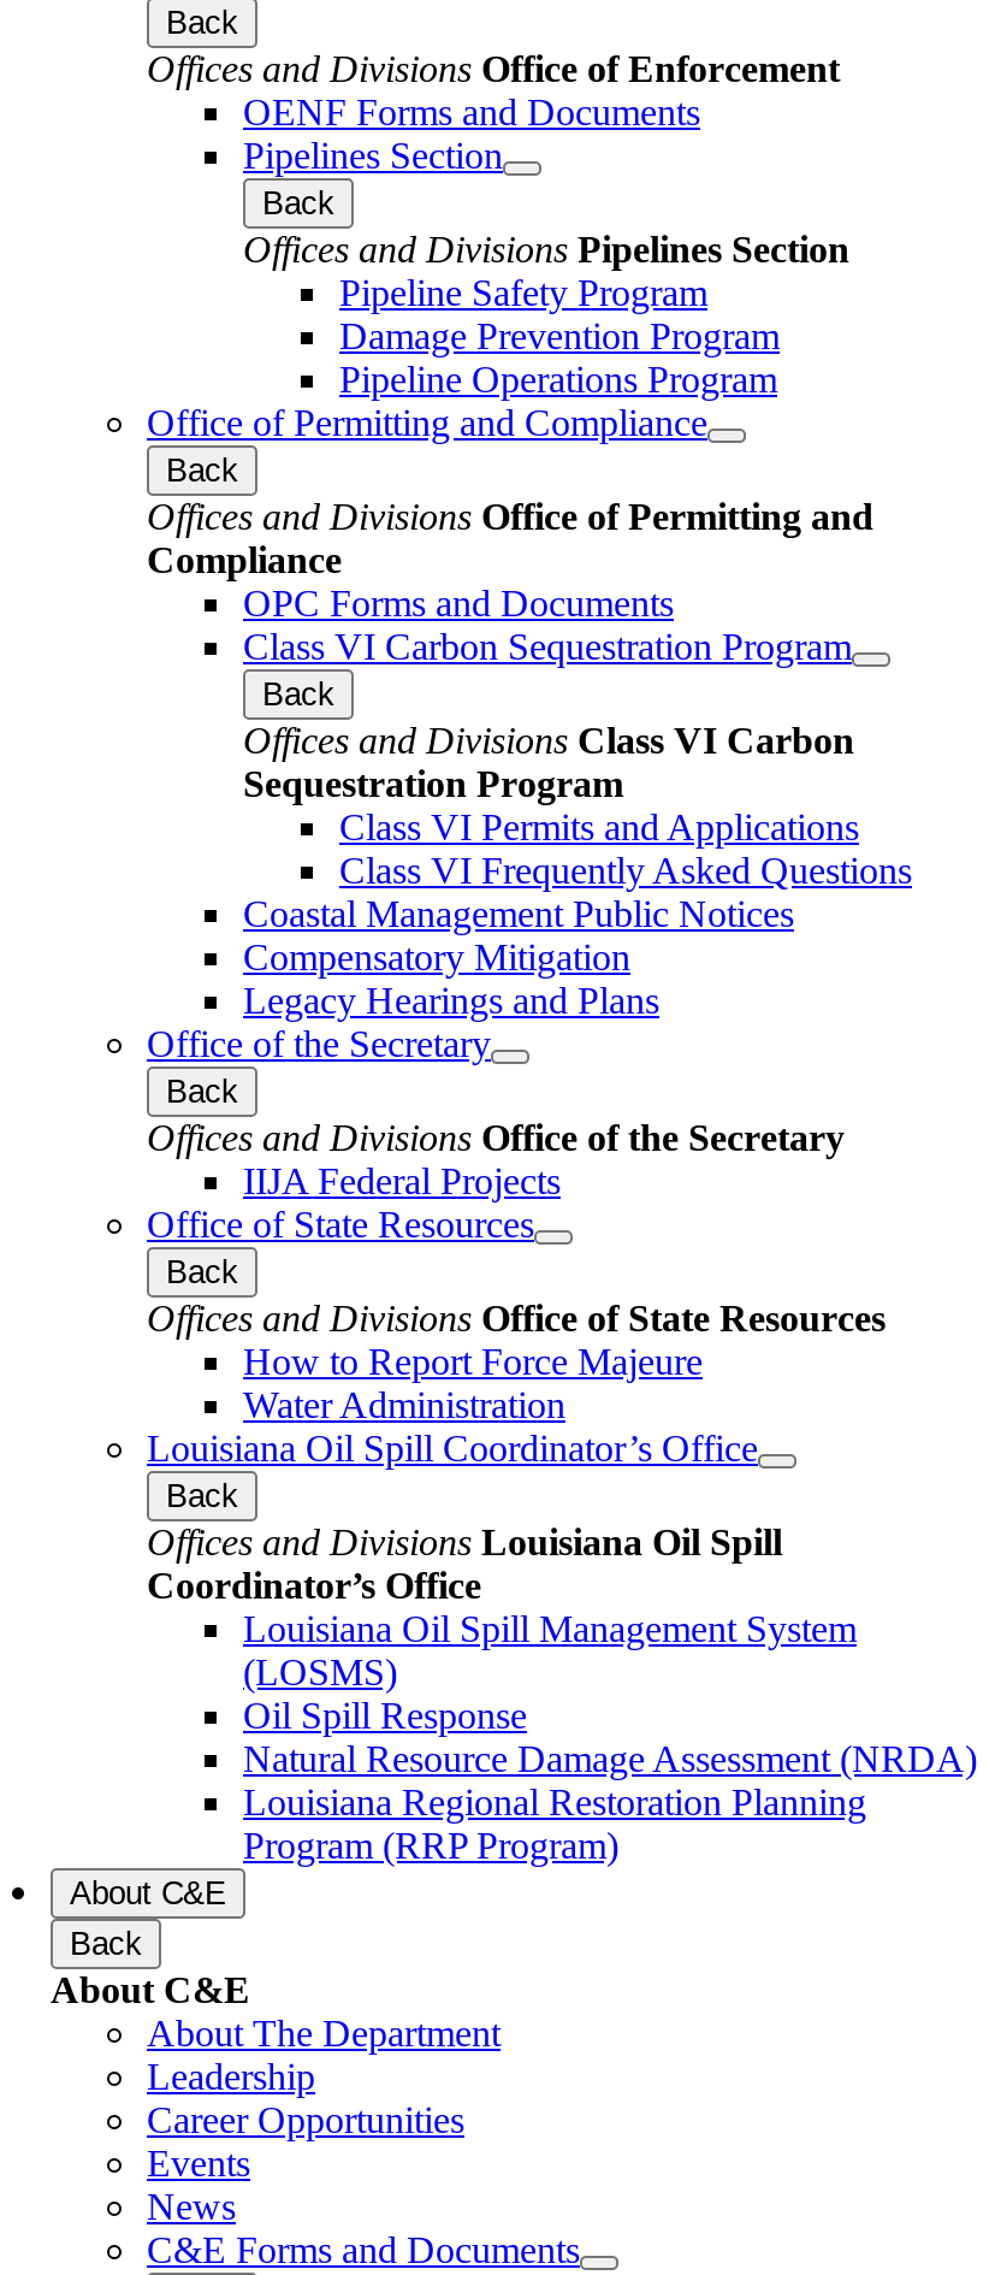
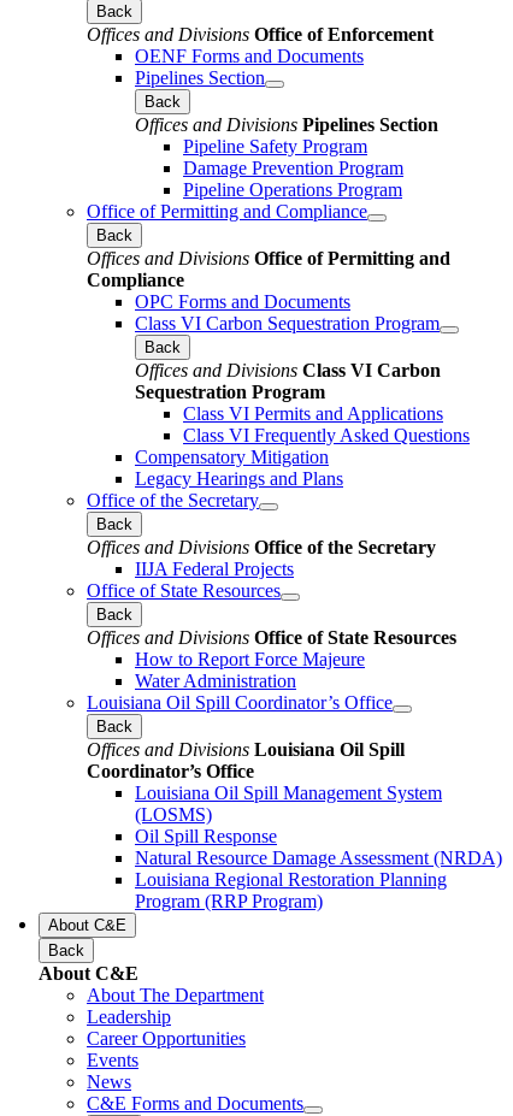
[243,892,794,933] Coastal Management Public Notices -> none

